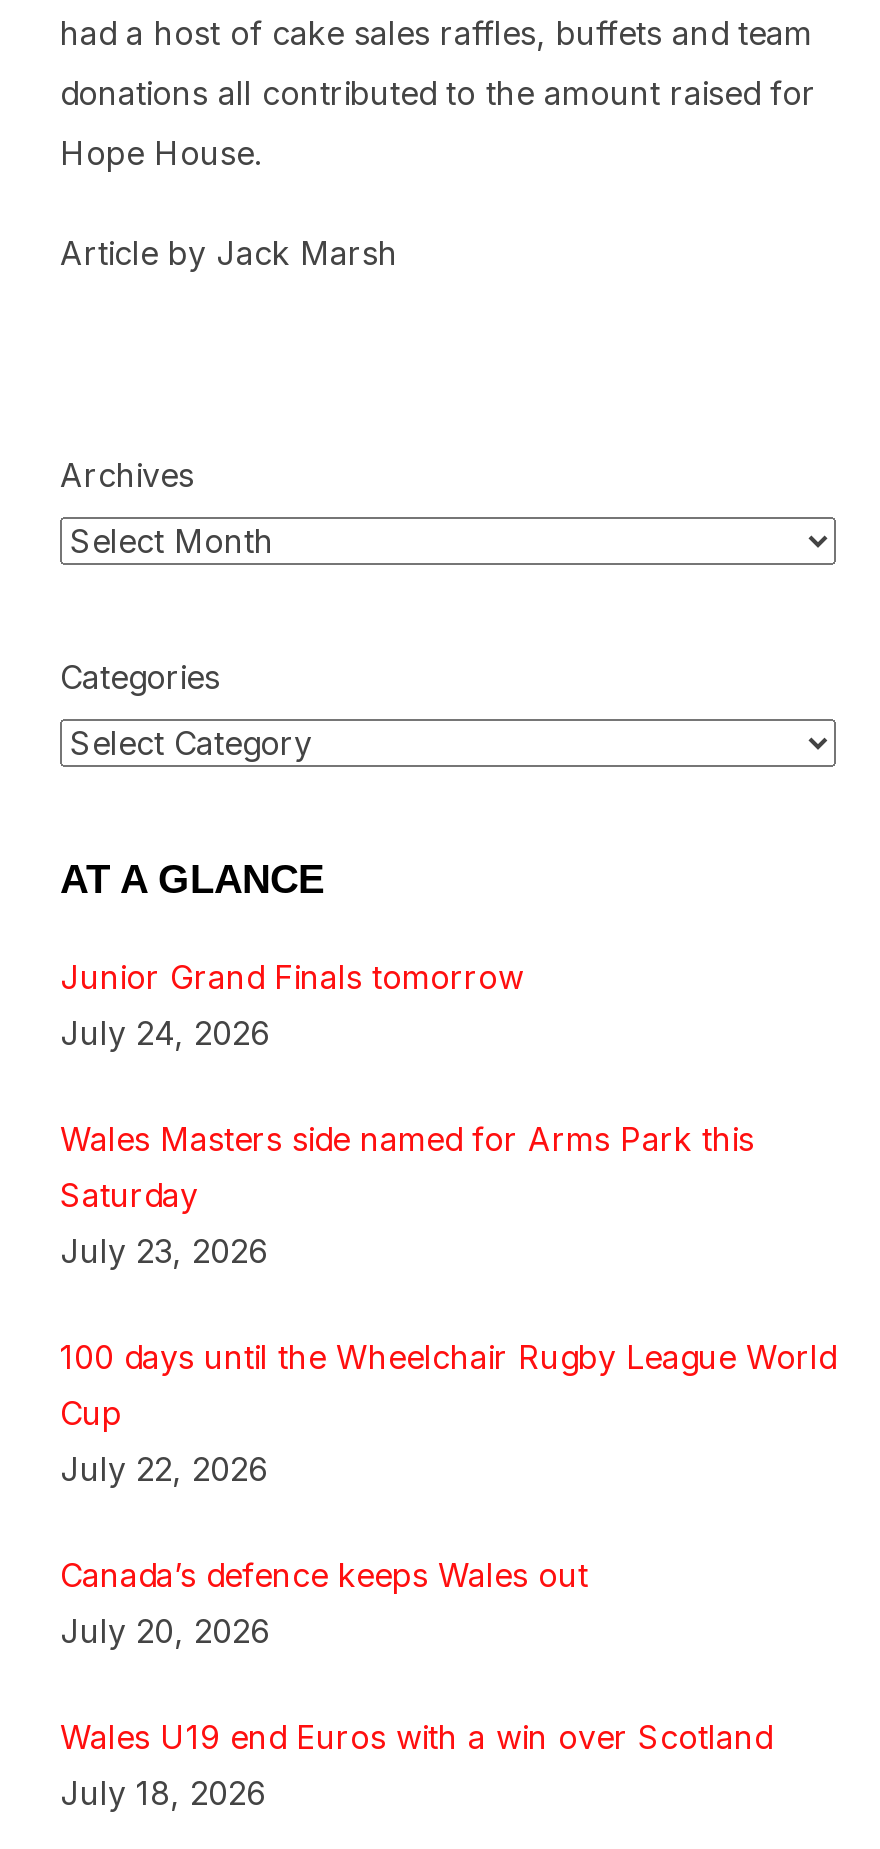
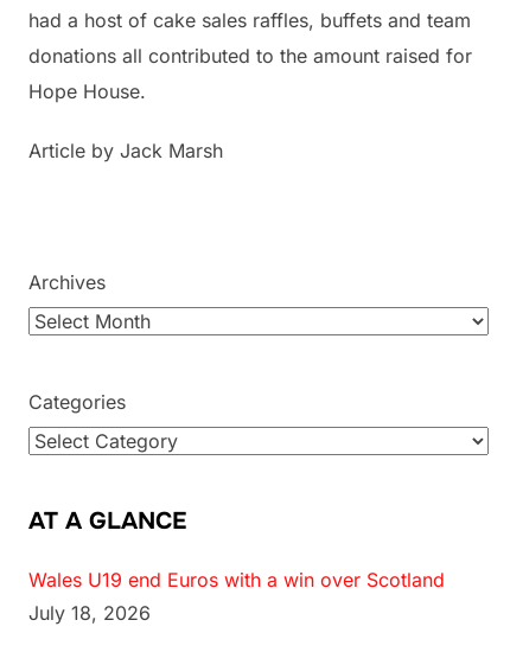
[60,957,836,1651] Junior Grand Finals tomorrow | July 24, 2026 | Wales Masters side named for Arms Park this | Saturday | July 23, 2026 | 100 days until the Wheelchair Rugby League World | Cup | July 22, 2026 | Canada’s defence keeps Wales out | July 20, 2026 -> none

